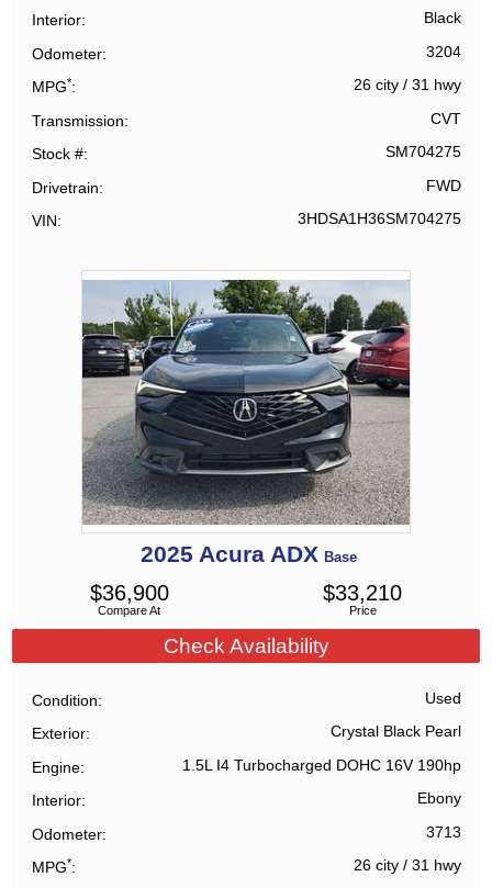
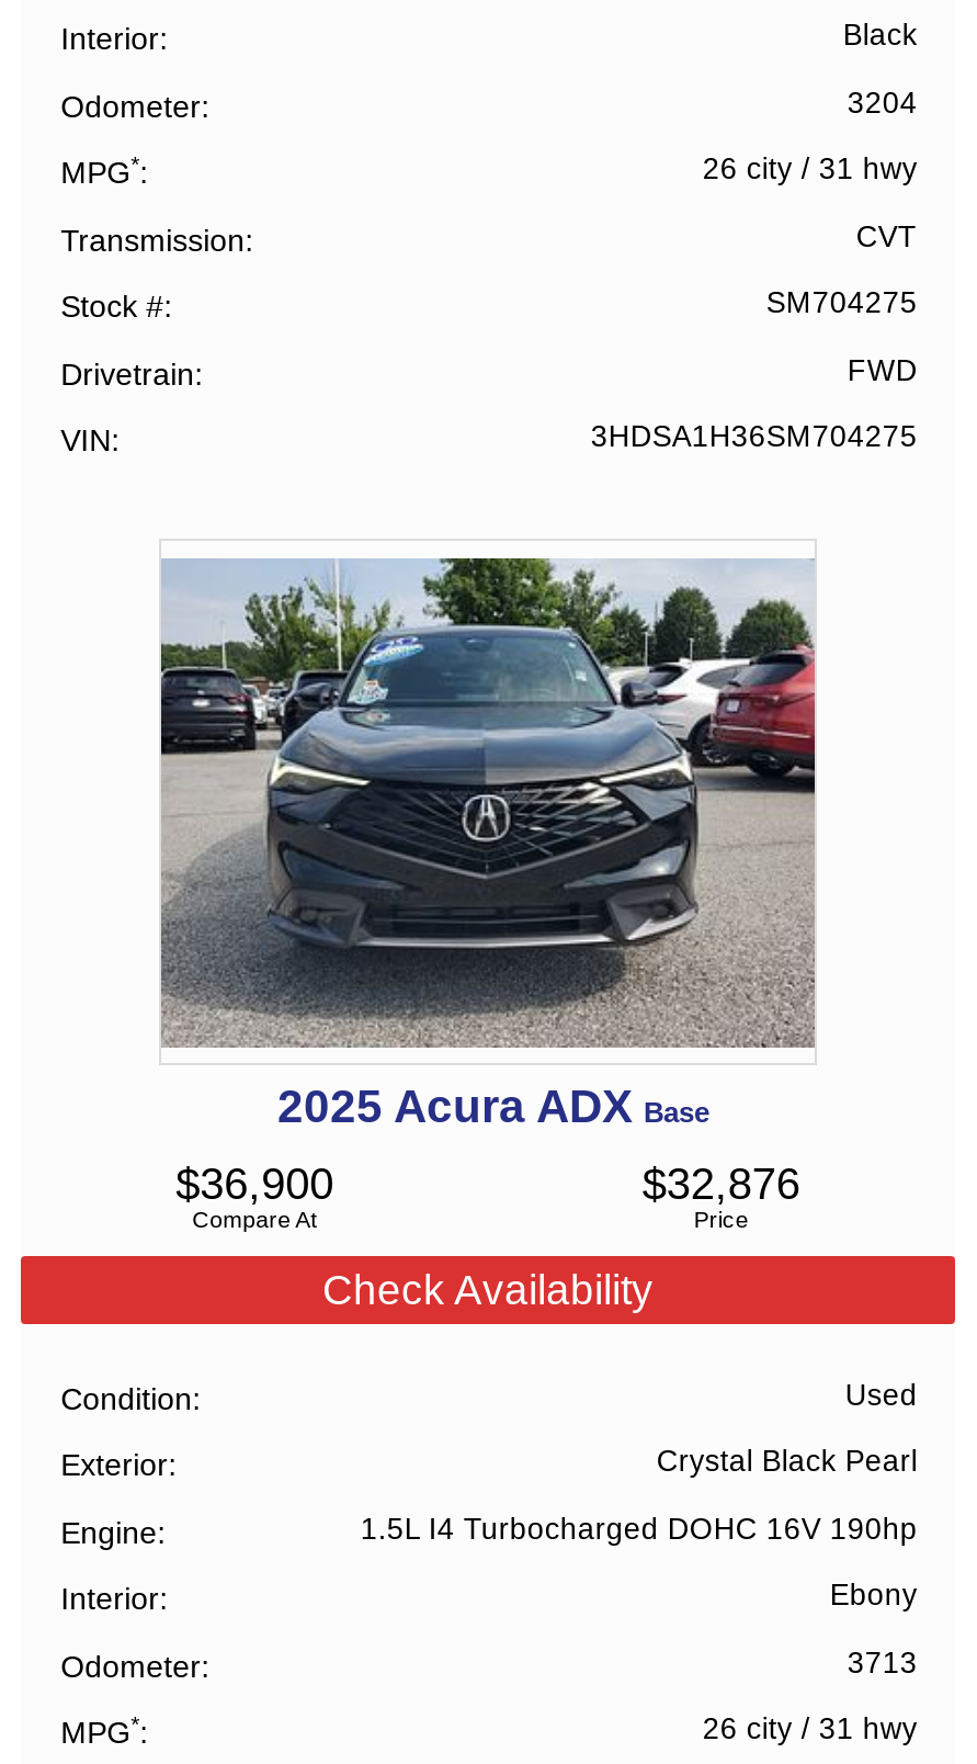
[323,581,402,605] $33,210 -> [642,1160,800,1208] $32,876

